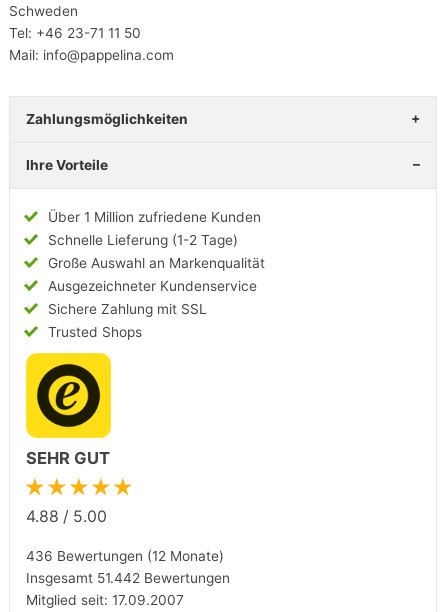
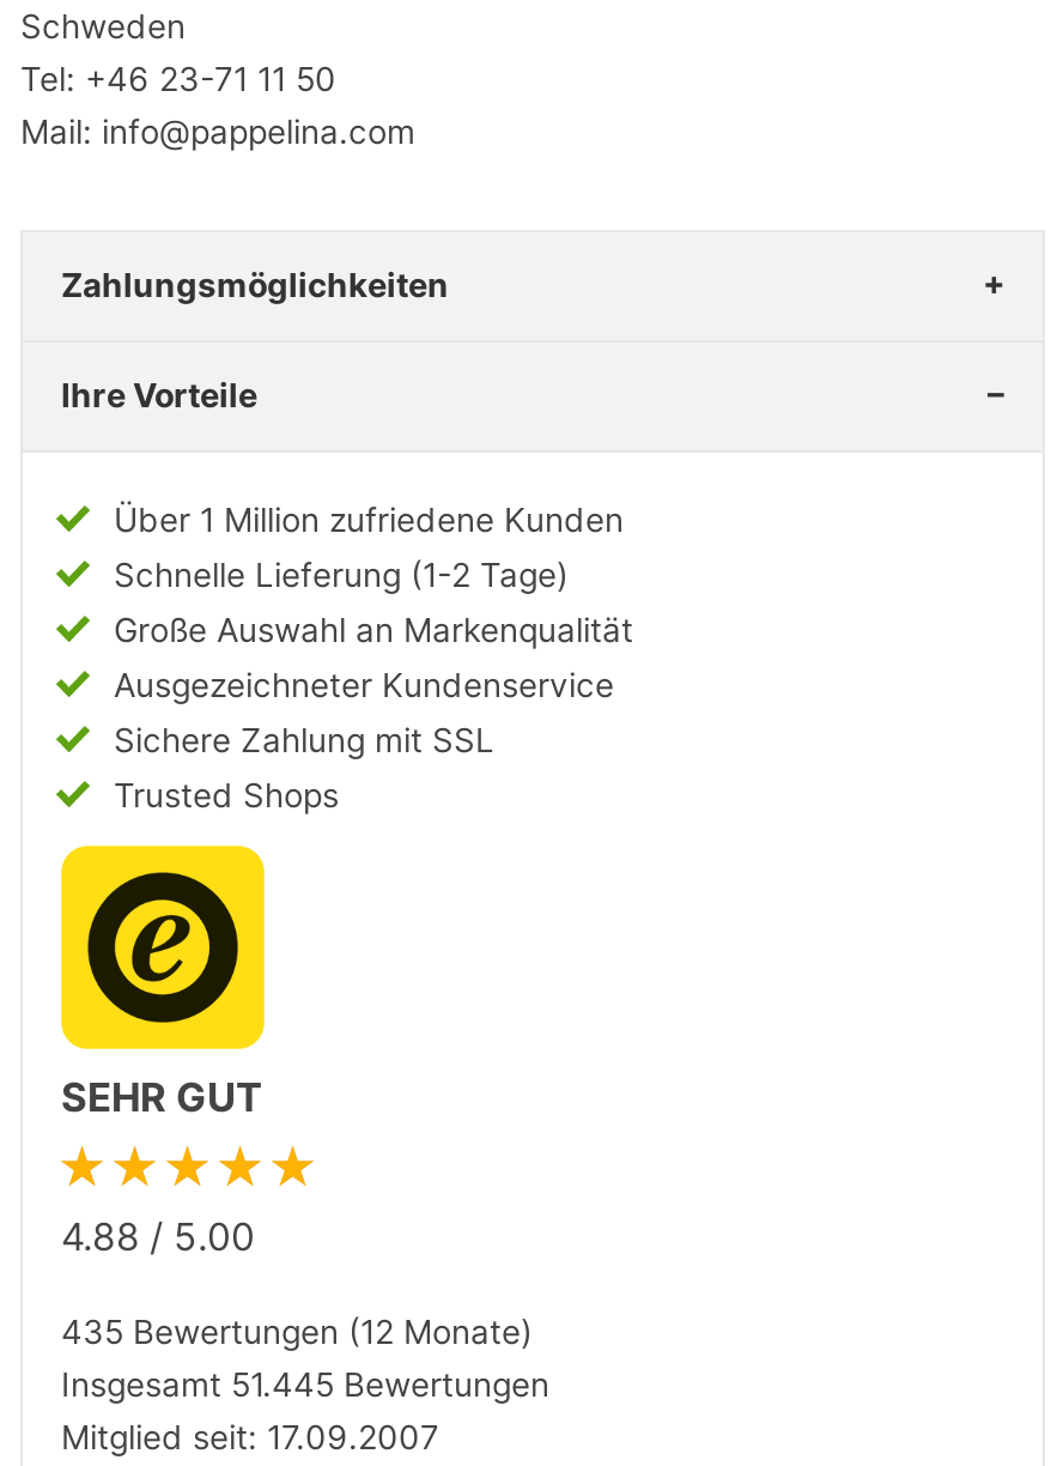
[26,548,224,564] 436 Bewertungen (12 Monate) -> [61,1313,533,1351] 435 Bewertungen (12 Monate)
[26,570,230,586] Insgesamt 51.442 Bewertungen -> [61,1366,549,1404] Insgesamt 51.445 Bewertungen

